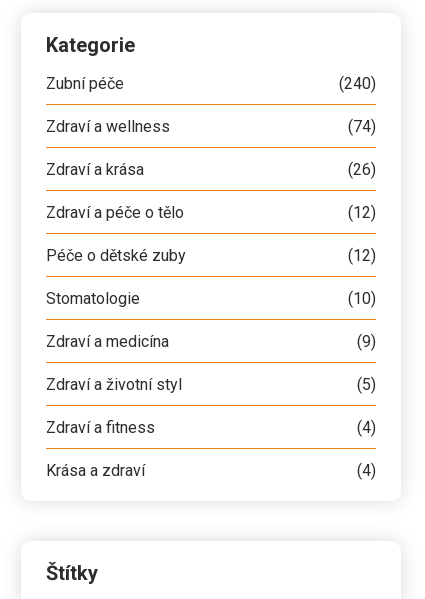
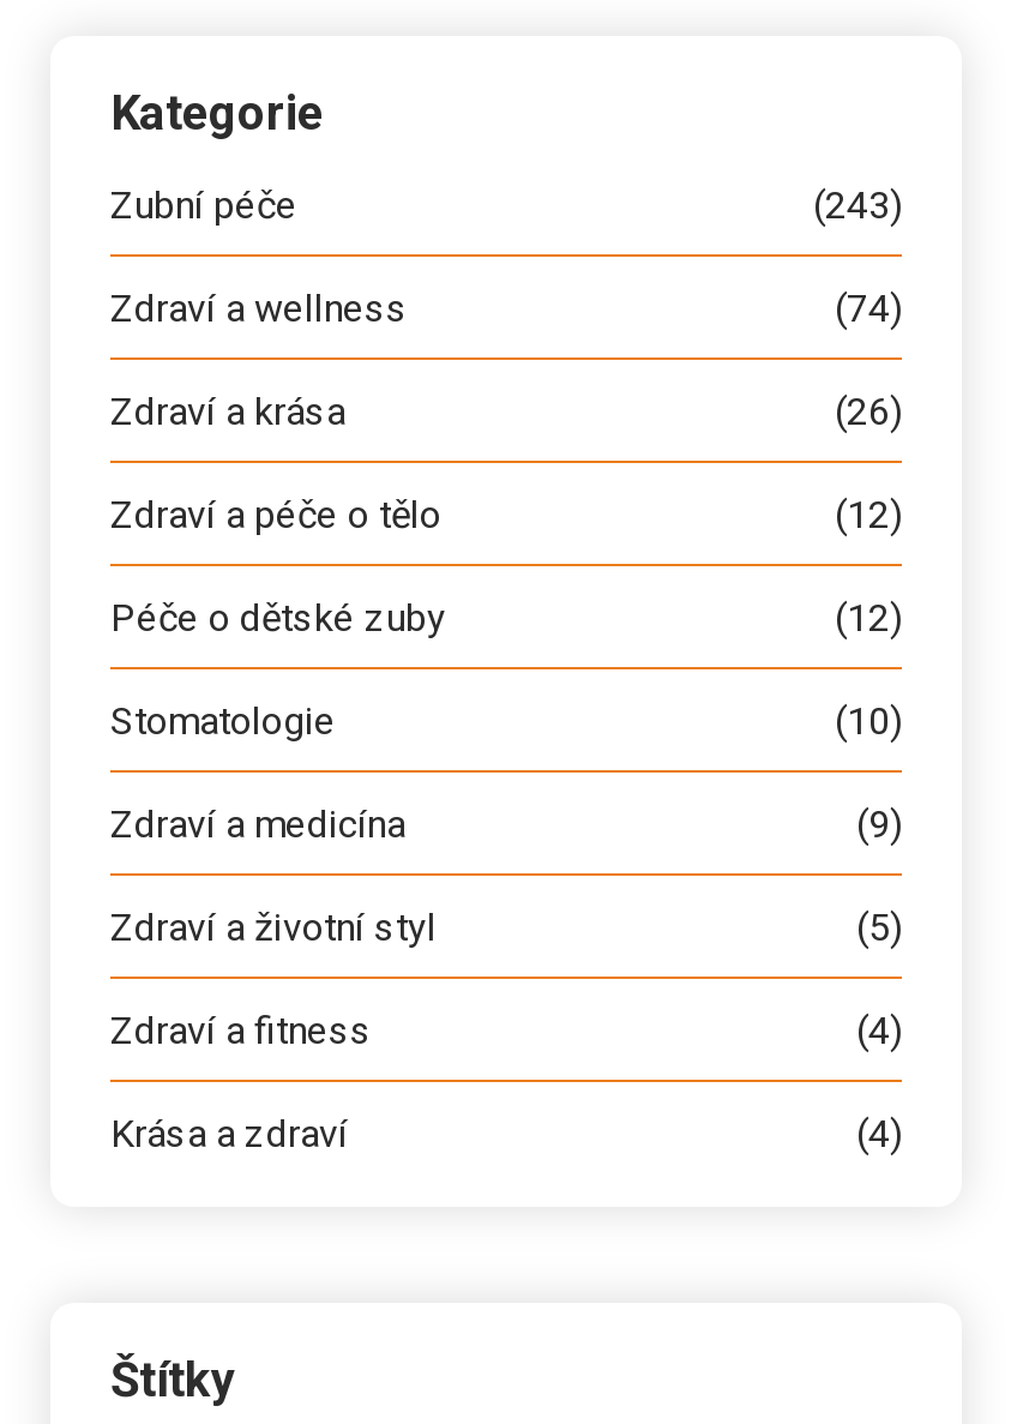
[339,74,376,93] (240) -> [813,181,902,227] (243)

